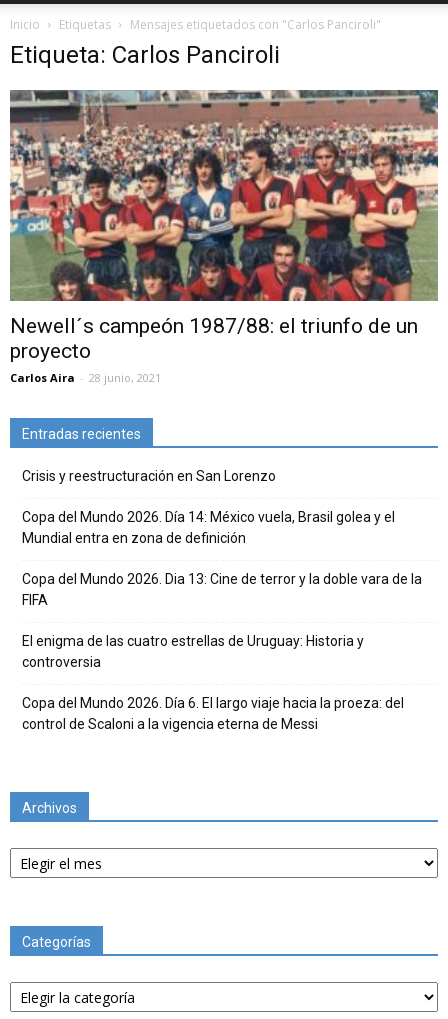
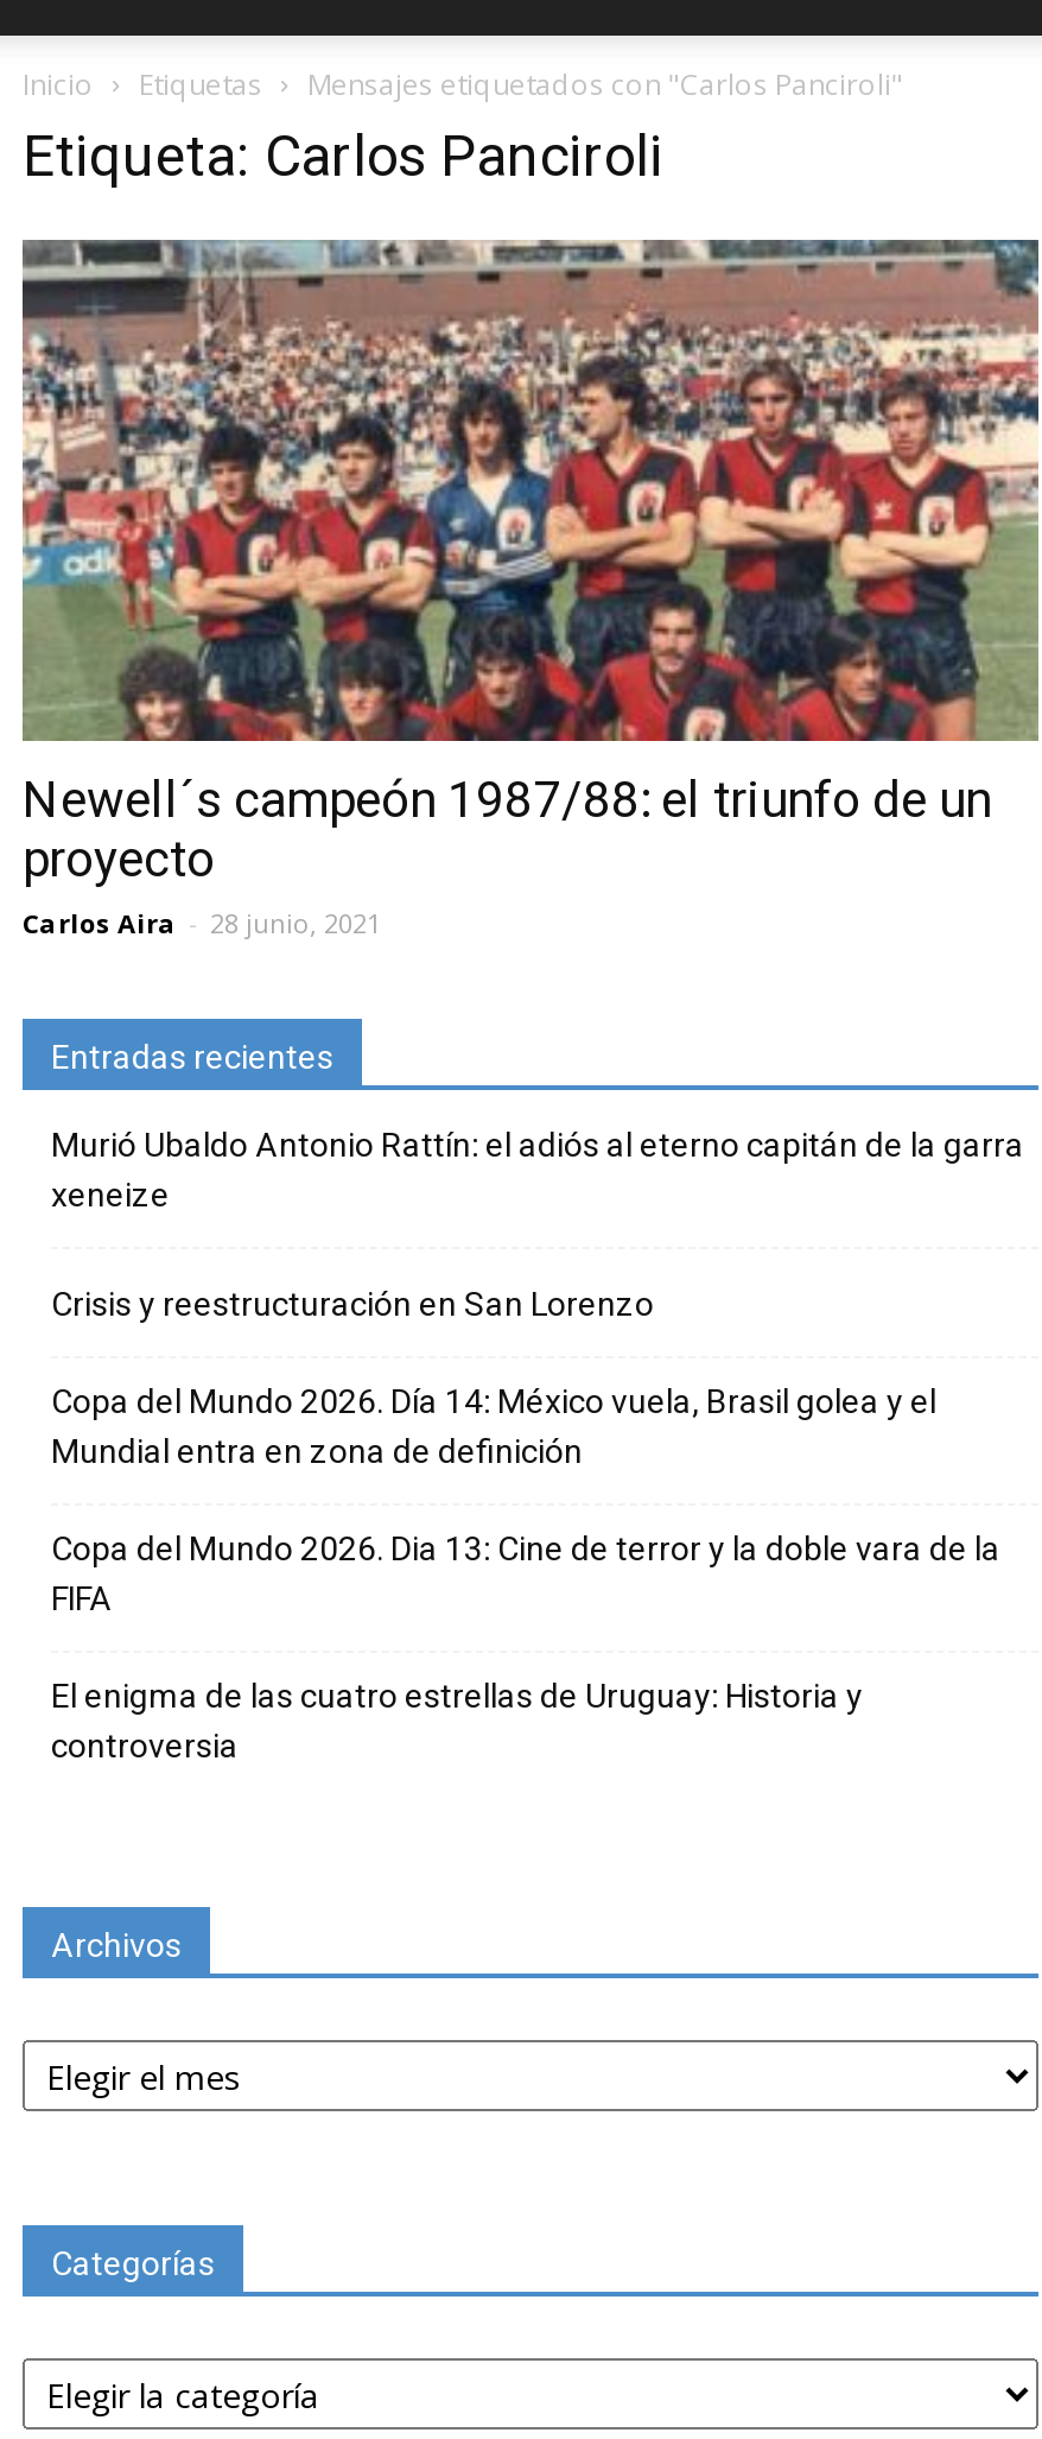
none -> [51,1126,1024,1214] Murió Ubaldo Antonio Rattín: el adiós al eterno capitán de la garra | xeneize
moved [22,468,422,670] -> [51,1286,1000,1765]: Crisis y reestructuración en San Lorenzo | Copa del Mundo 2026. Día 14: México vuela, Brasil golea y el | Mundial entra en zona de definición | Copa del Mundo 2026. Dia 13: Cine de terror y la doble vara de la | FIFA | El enigma de las cuatro estrellas de Uruguay: Historia y | controversia
[22,695,404,732] Copa del Mundo 2026. Día 6. El largo viaje hacia la proeza: del | control de Scaloni a la vigencia eterna de Messi -> none

